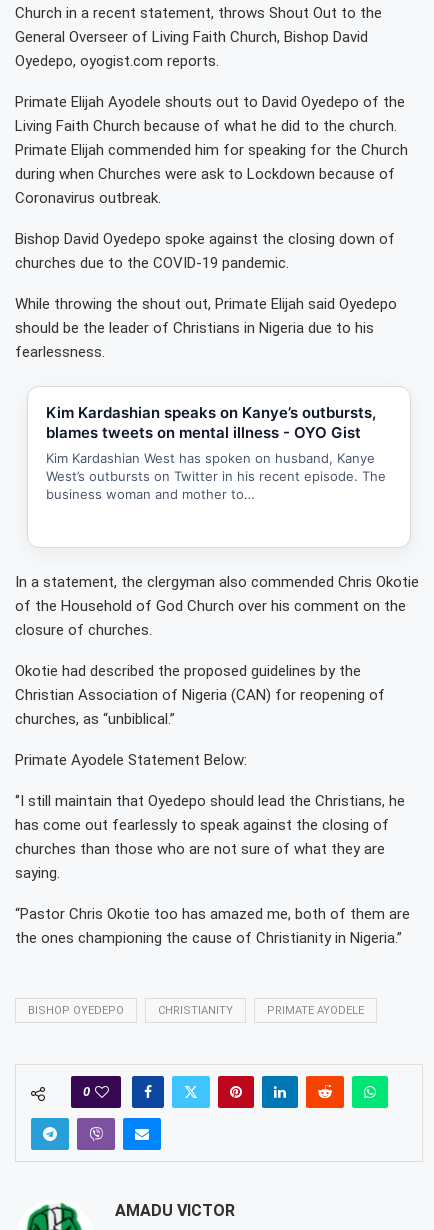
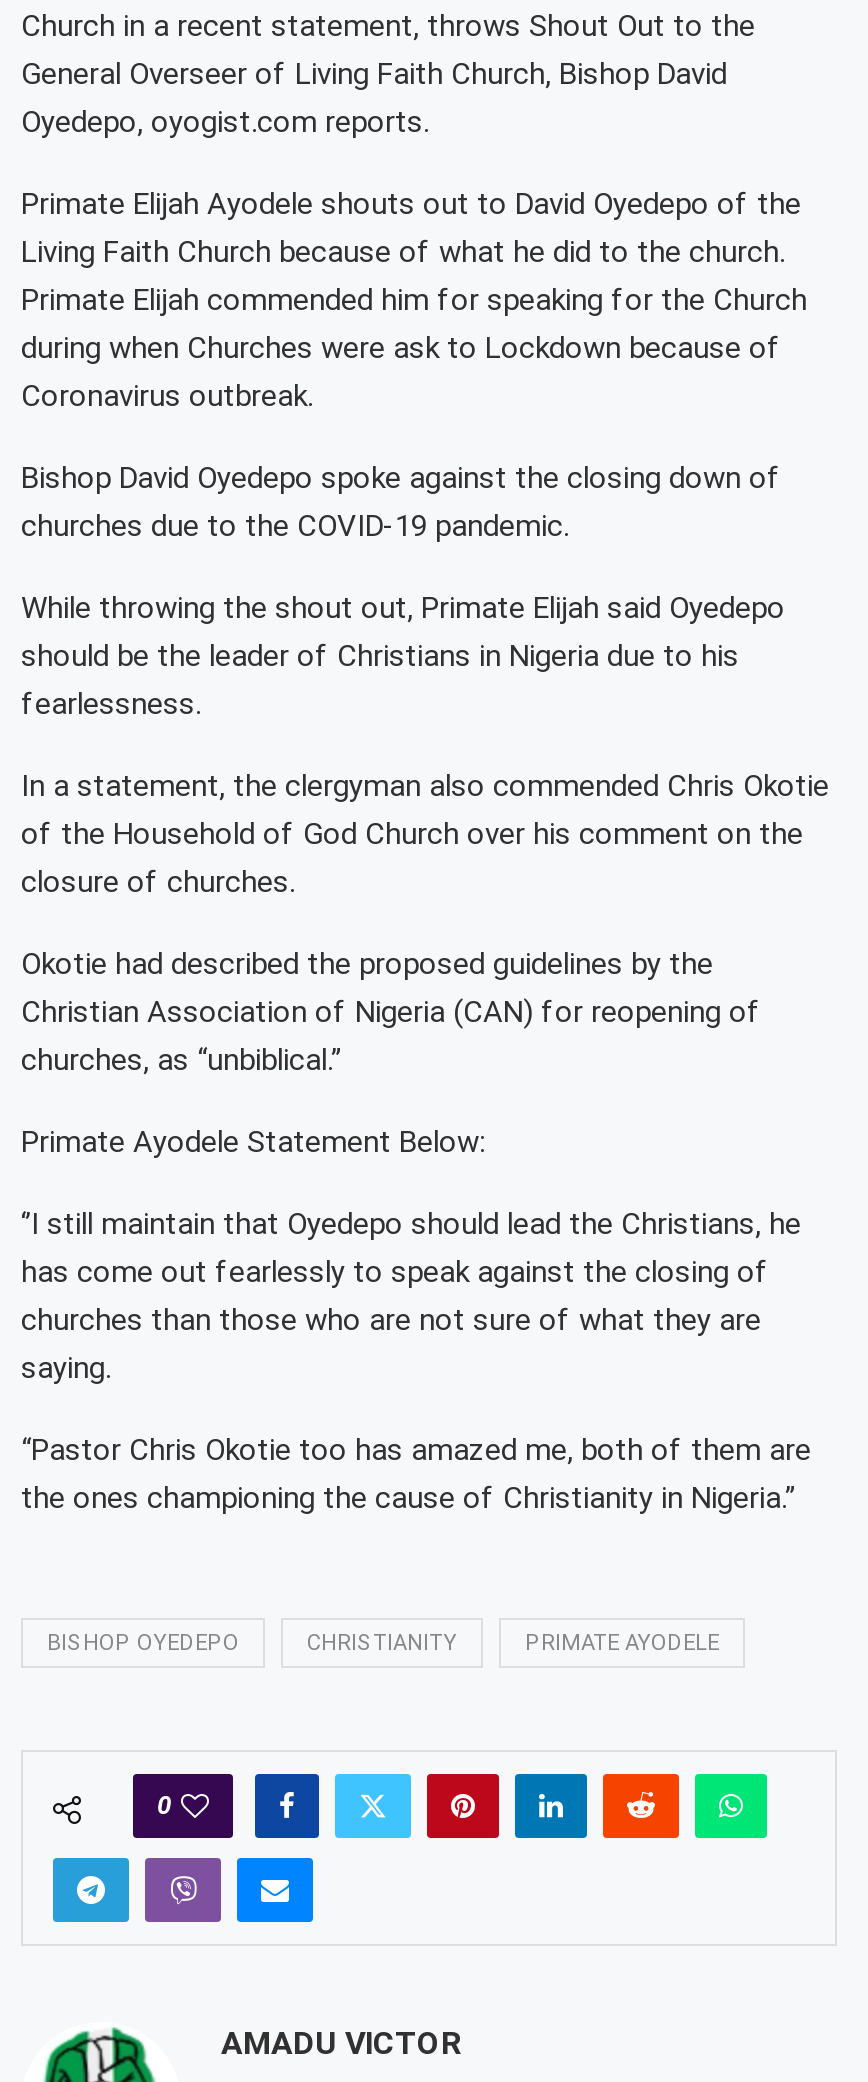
[46,403,386,502] Kim Kardashian speaks on Kanye’s outbursts, | blames tweets on mental illness - OYO Gist | Kim Kardashian West has spoken on husband, Kanye | West’s outbursts on Twitter in his recent episode. The | business woman and mother to… -> none

